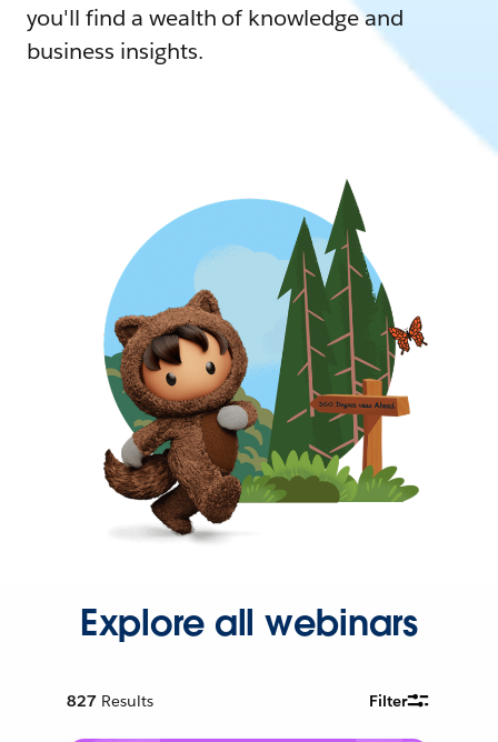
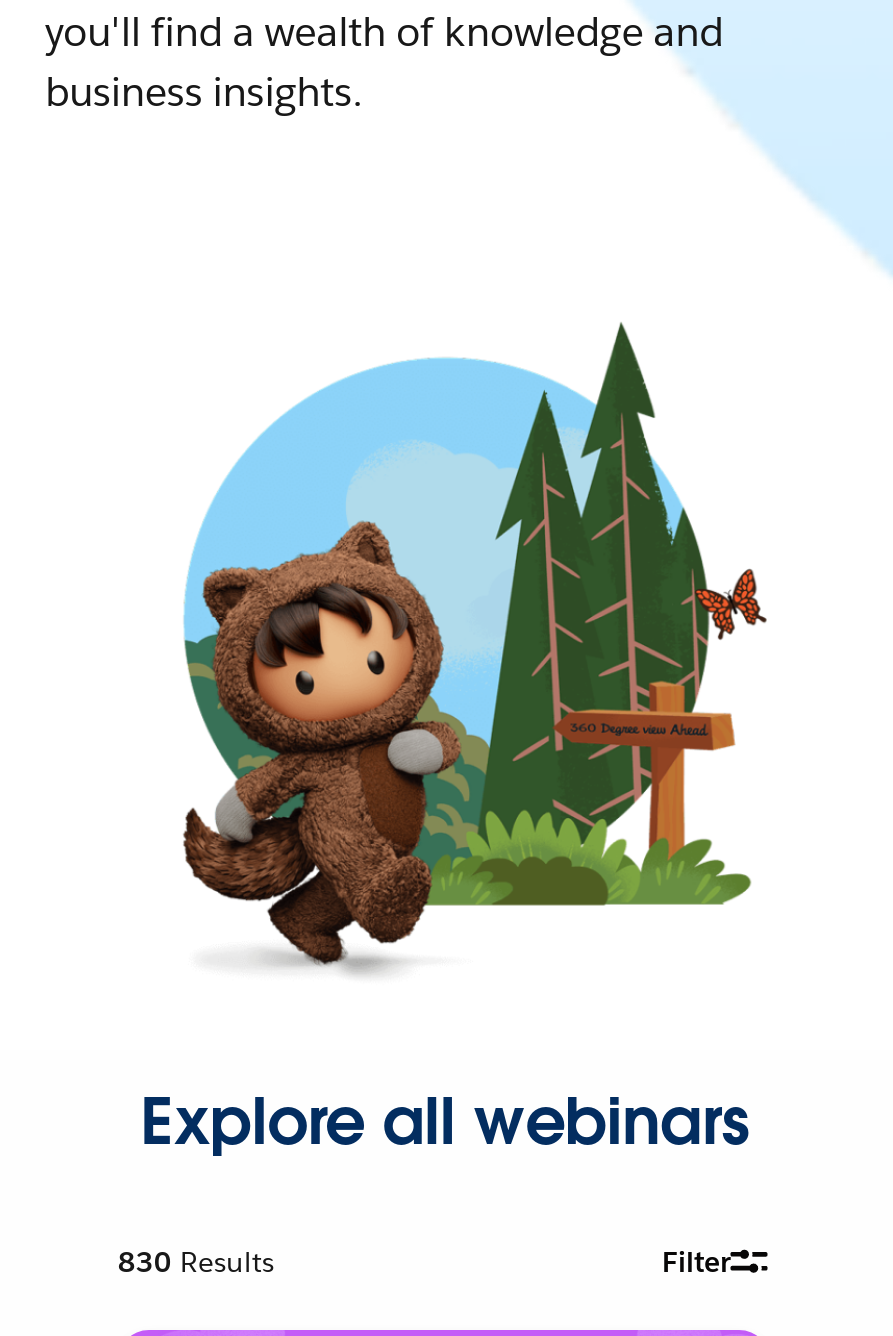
[67,691,154,711] 827 Results -> [118,1244,274,1280] 830 Results

